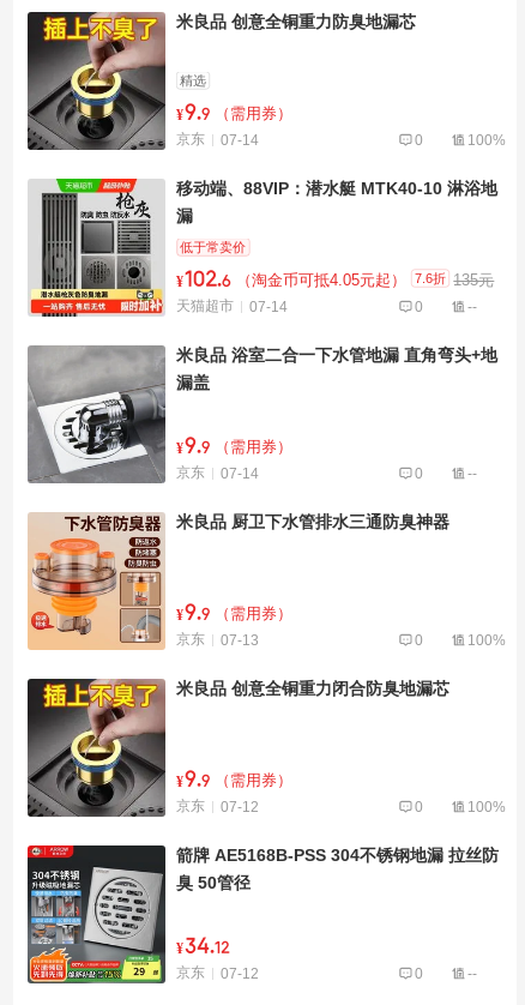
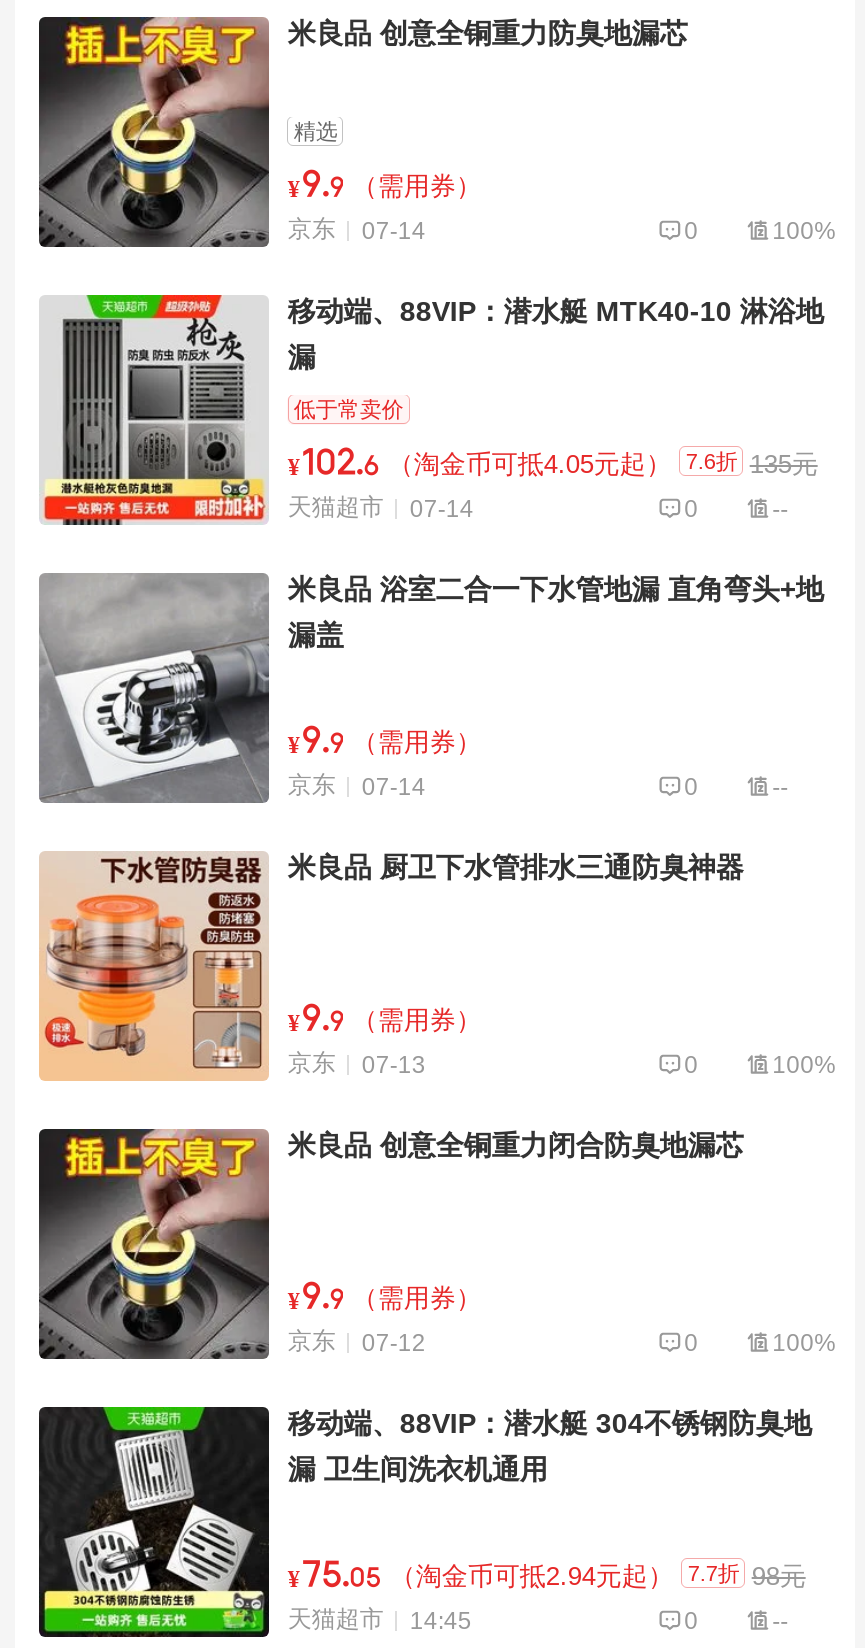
[26,844,499,985] [image] | 箭牌 AE5168B-PSS 304不锈钢地漏 拉丝防 | 臭 50管径 -> [37,1405,812,1639] [image] | 移动端、88VIP：潜水艇 304不锈钢防臭地 | 漏 卫生间洗衣机通用
[177,935,259,982] ¥34.12 | 京东 | 07-12 -> [288,1557,806,1634] ¥75.05 （淘金币可抵2.94元起） 7.7折 98元 | 天猫超市 | 14:45

